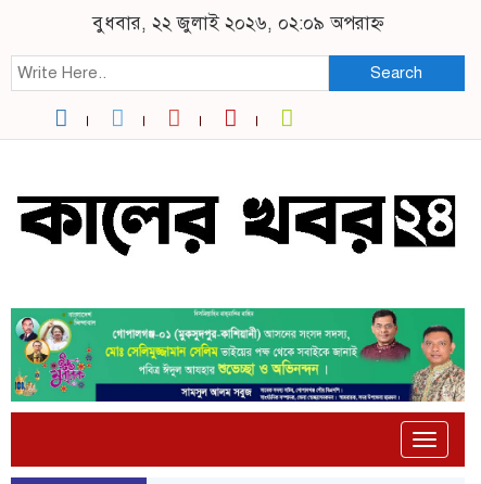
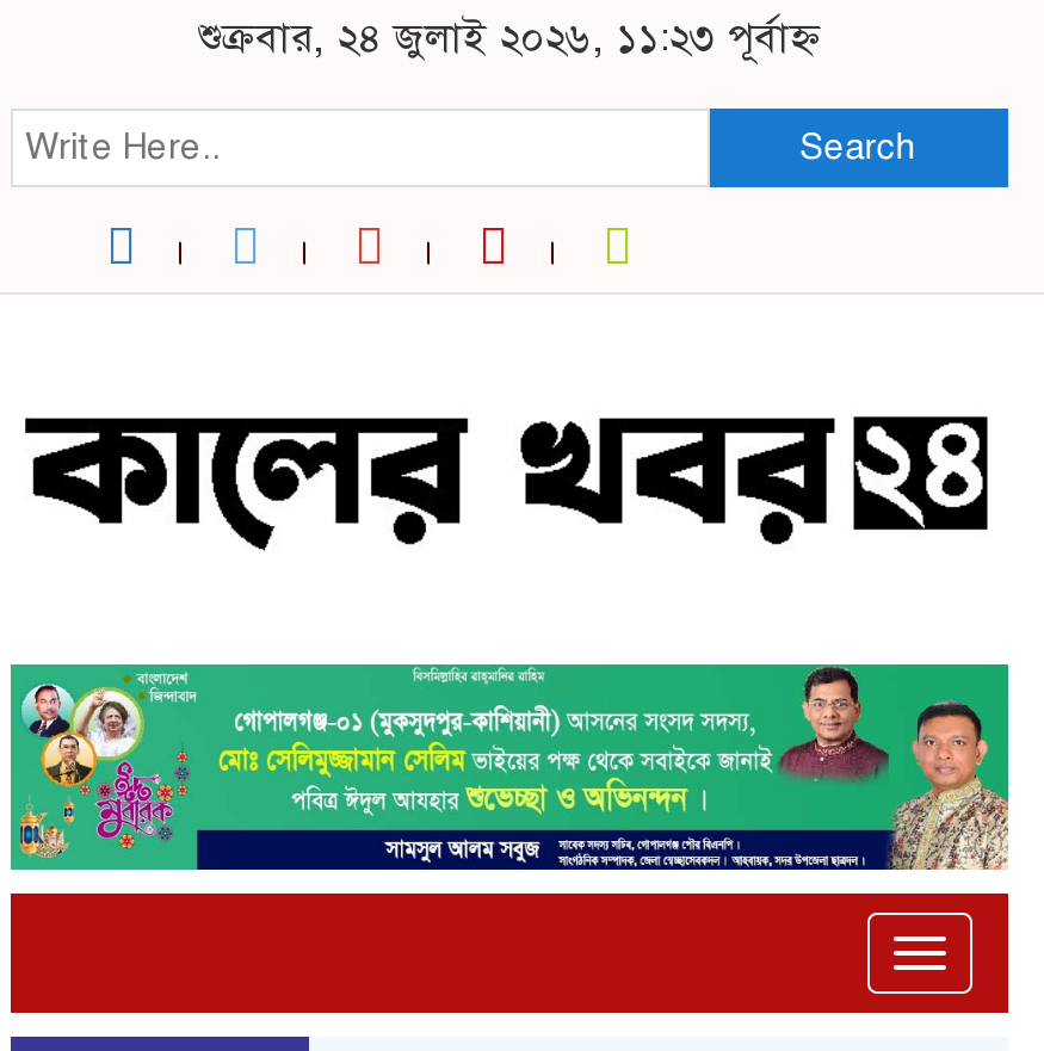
[92,12,384,35] বুধবার, ২২ জুলাই ২০২৬, ০২:০৯ অপরাহ্ন -> [198,13,821,63] শুক্রবার, ২৪ জুলাই ২০২৬, ১১:২৩ পূর্বাহ্ন

